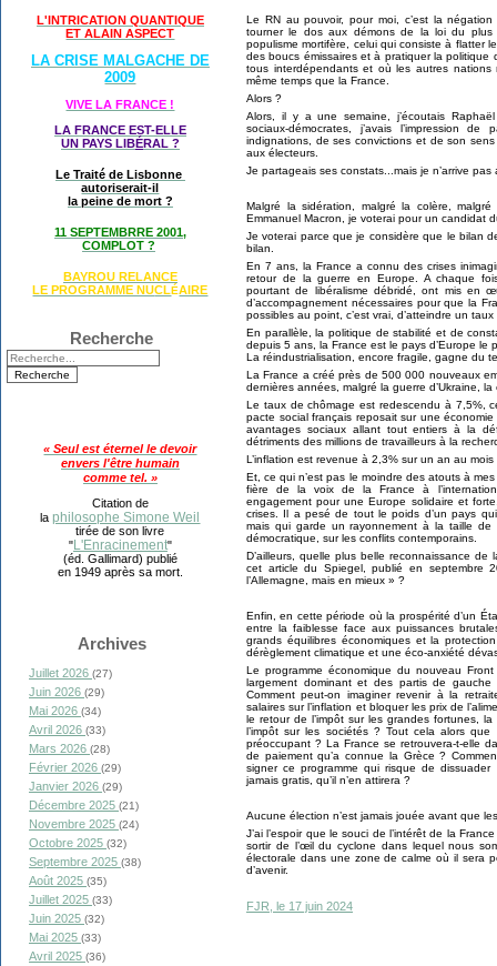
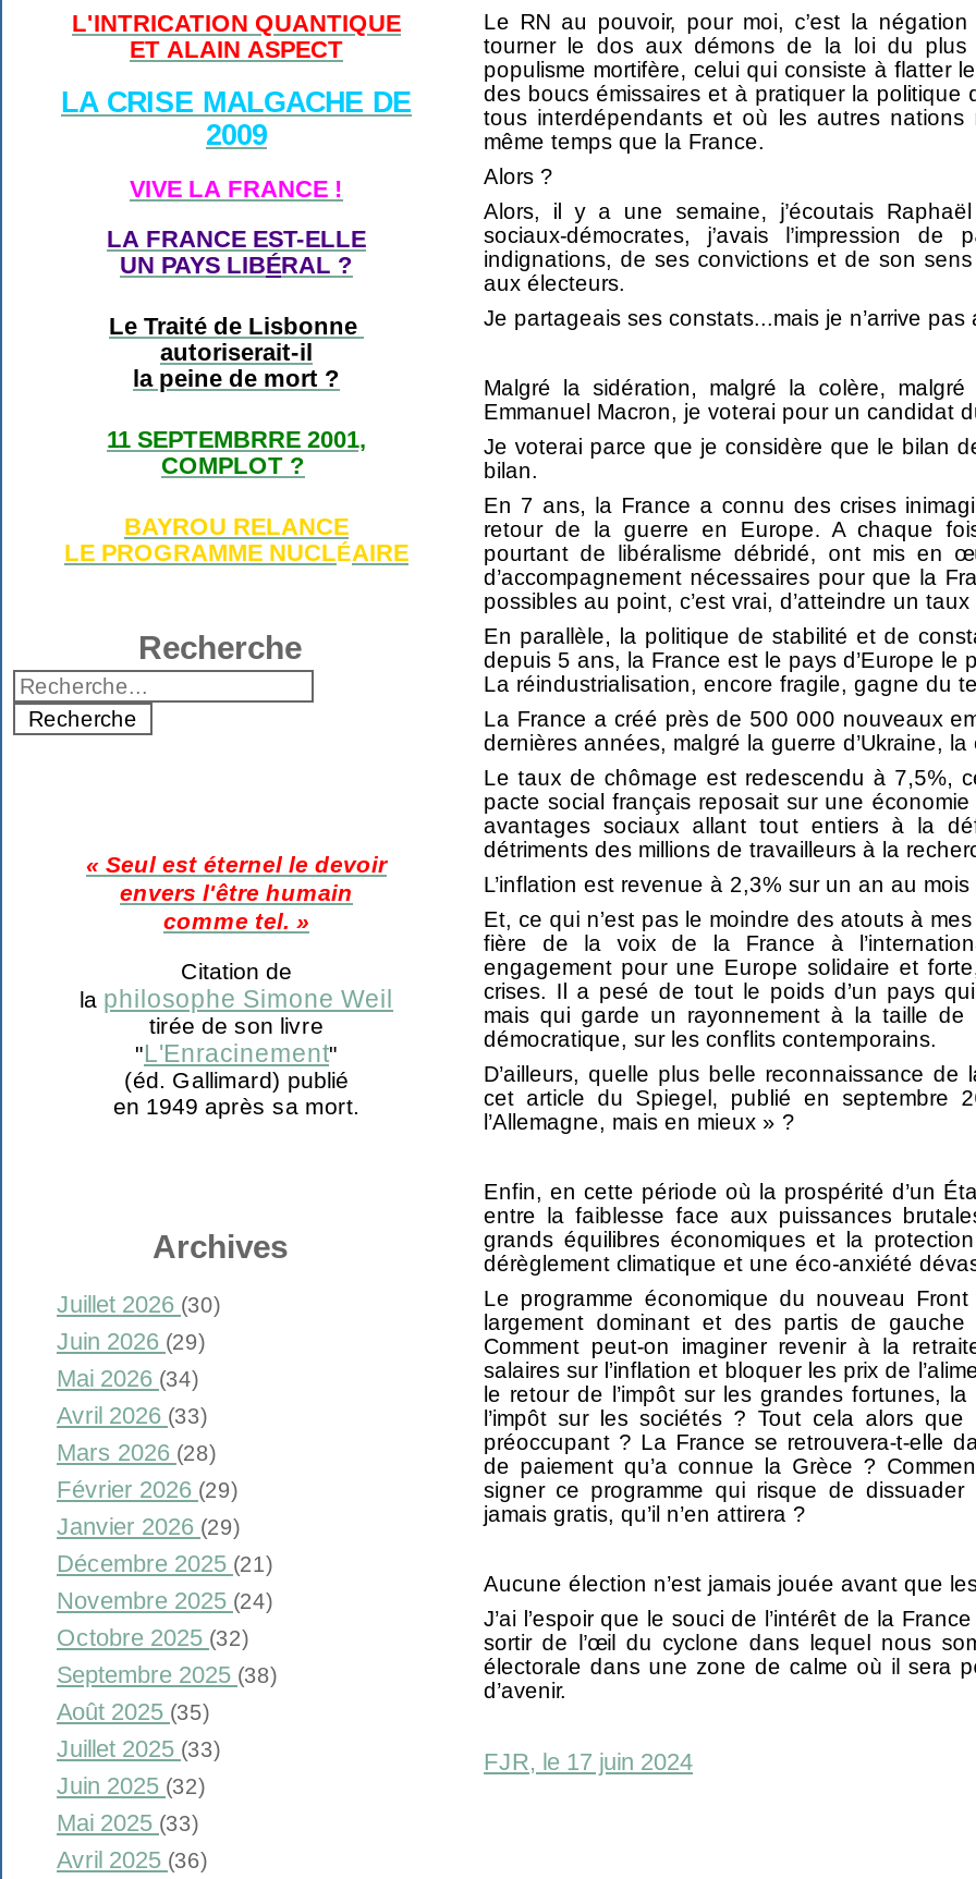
[29,666,112,680] Juillet 2026 (27) -> [57,1291,220,1317] Juillet 2026 (30)

